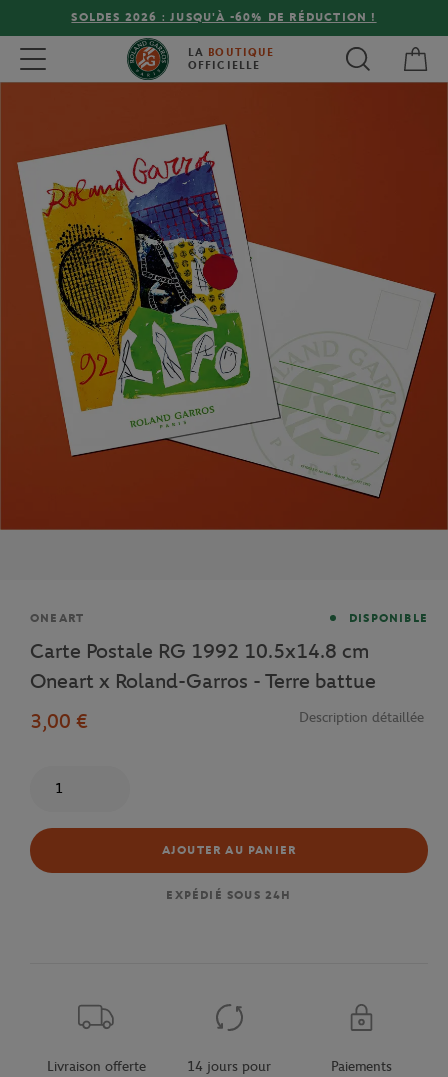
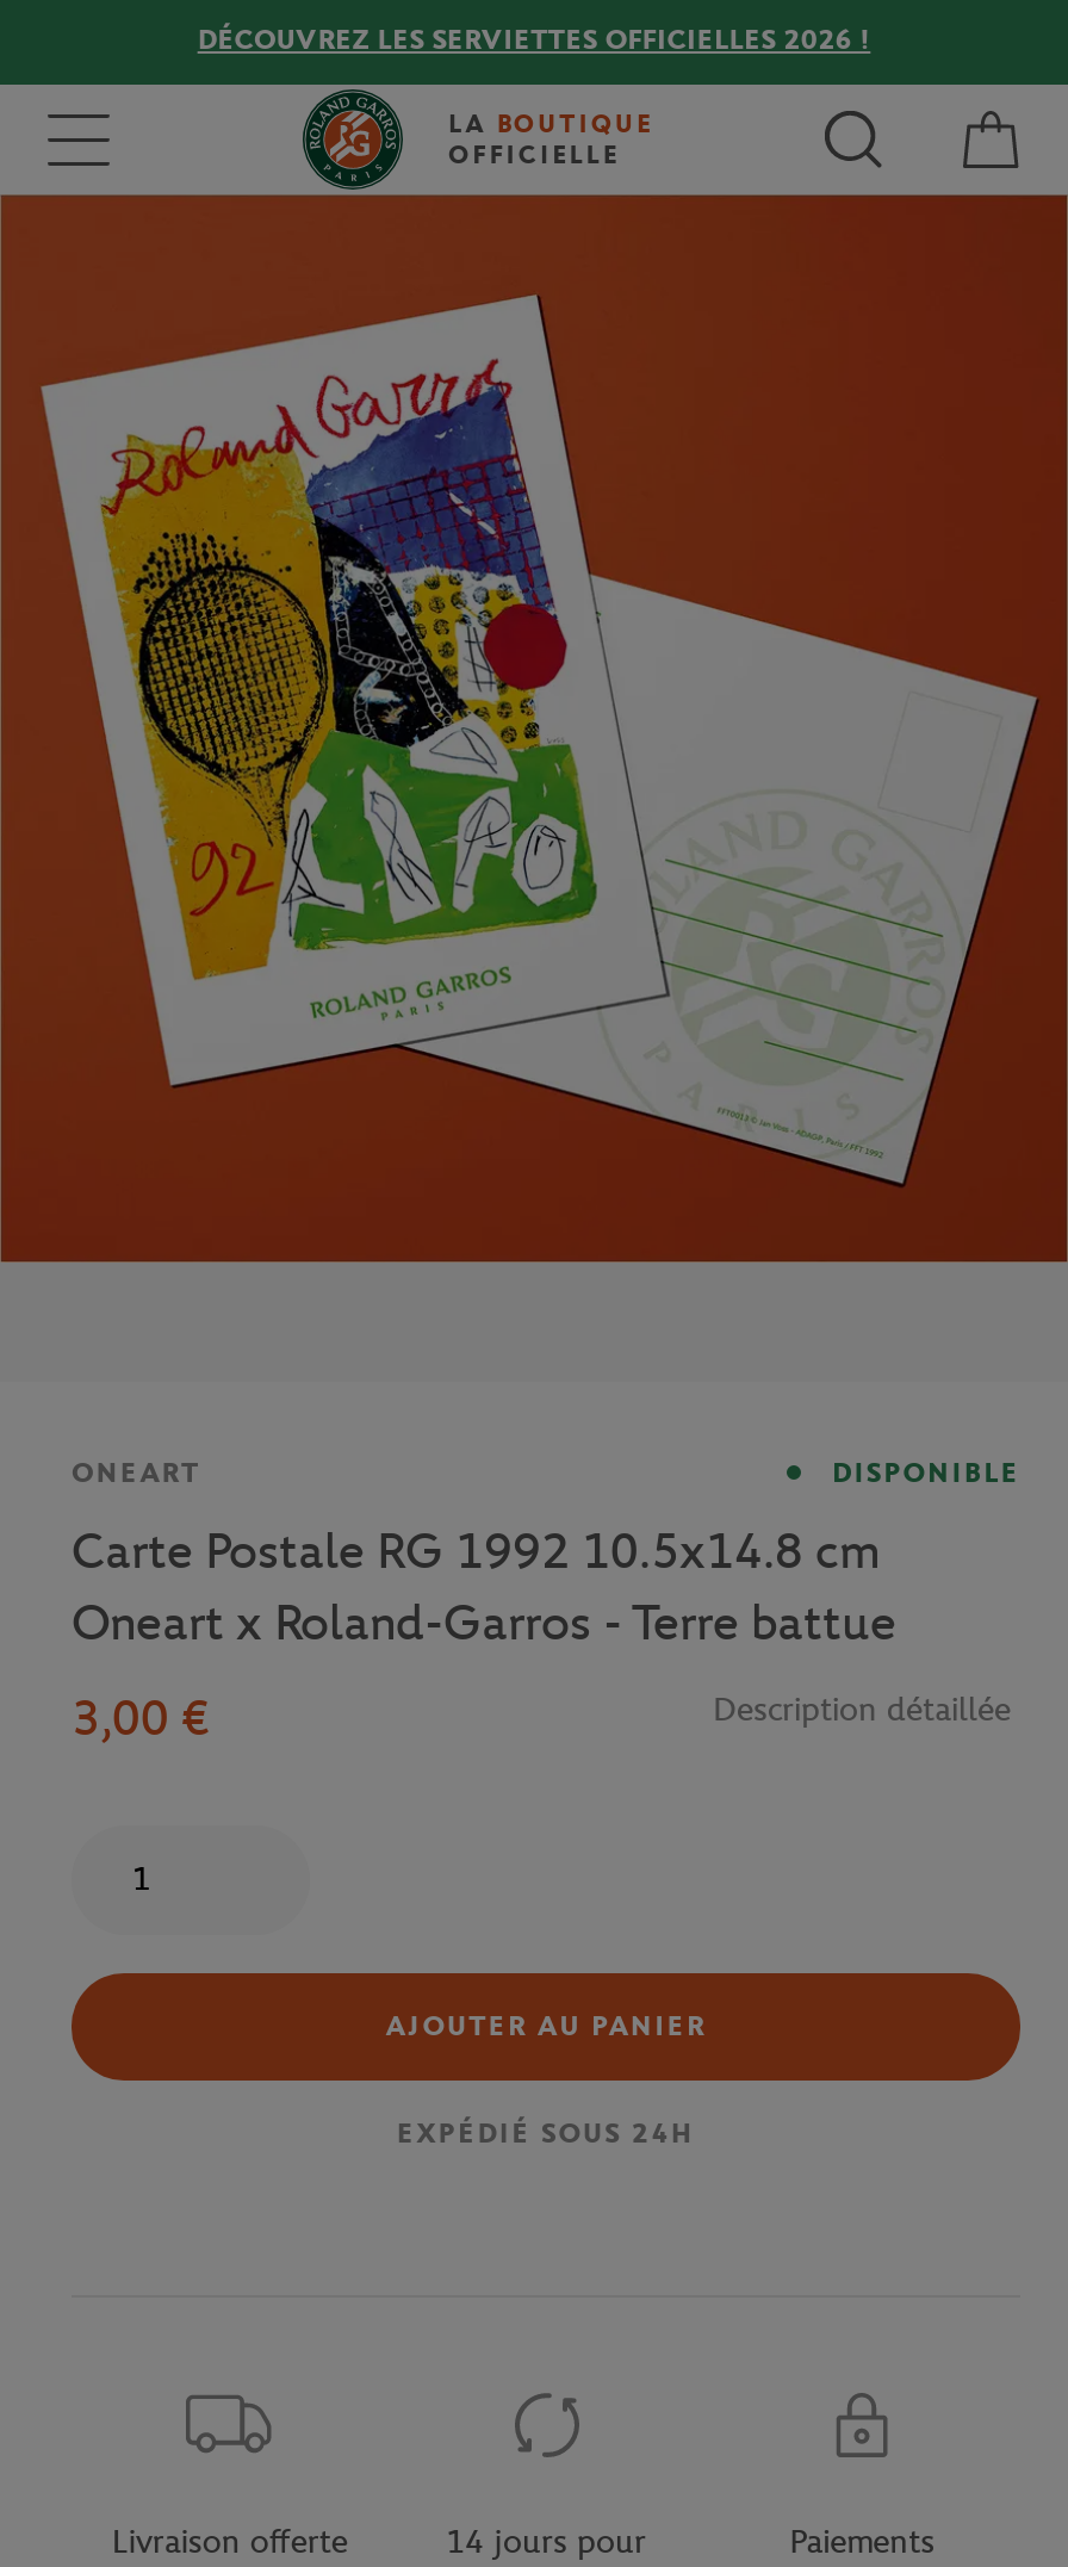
[71,10,377,24] SOLDES 2026 : JUSQU'À -60% DE RÉDUCTION ! -> [197,23,871,56] DÉCOUVREZ LES SERVIETTES OFFICIELLES 2026 !

